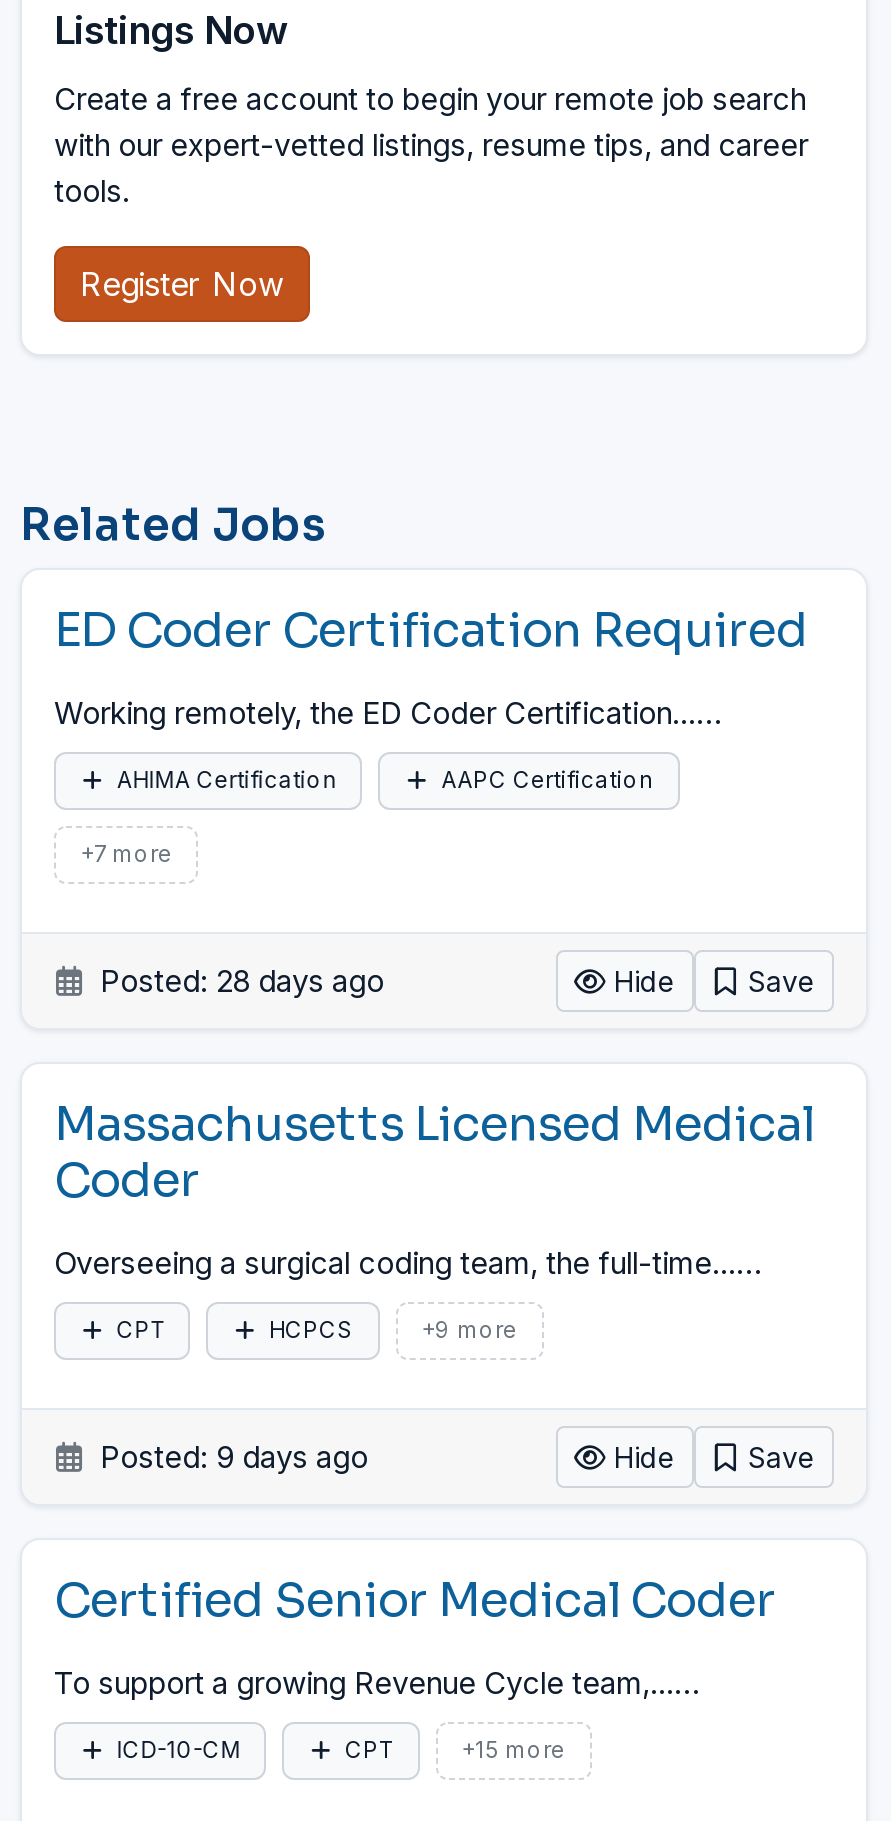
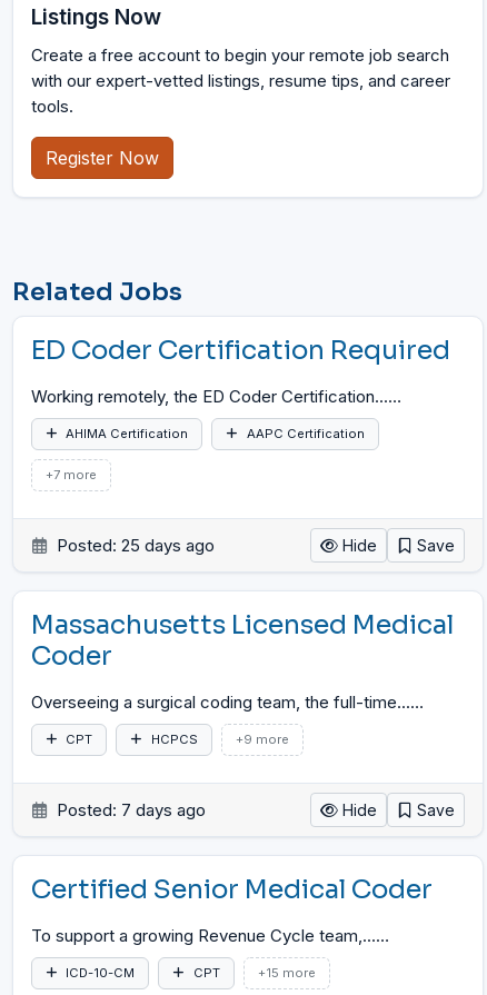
[92,962,384,1000] Posted: 28 days ago -> [52,535,215,556] Posted: 25 days ago
[92,1438,368,1476] Posted: 9 days ago -> [52,799,206,820] Posted: 7 days ago

